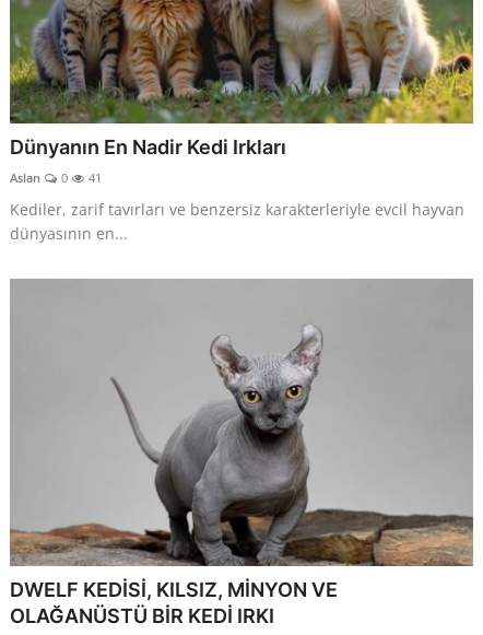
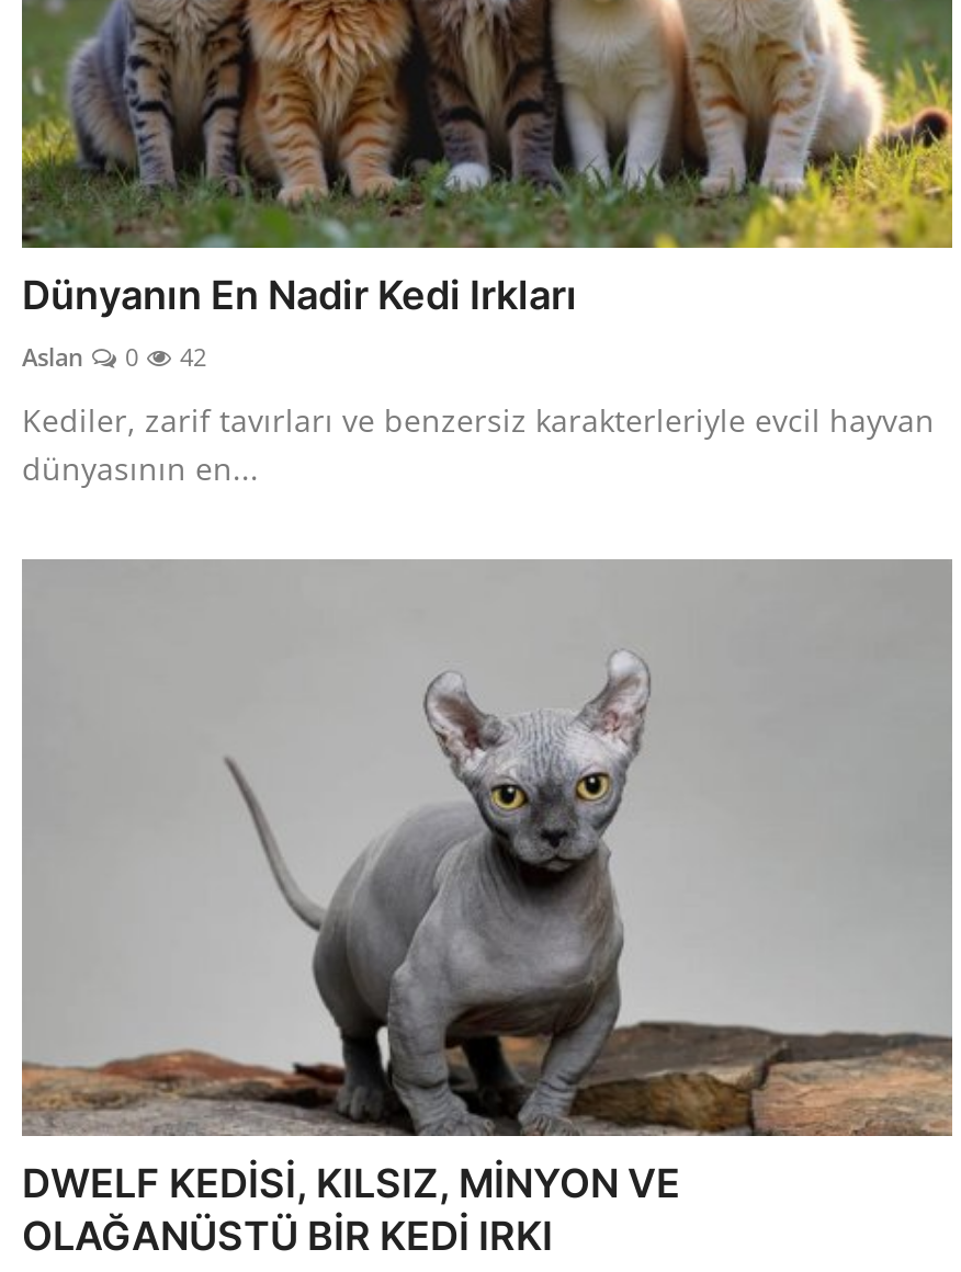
[10,170,102,186] Aslan 0 41 -> [22,341,206,374] Aslan 0 42

